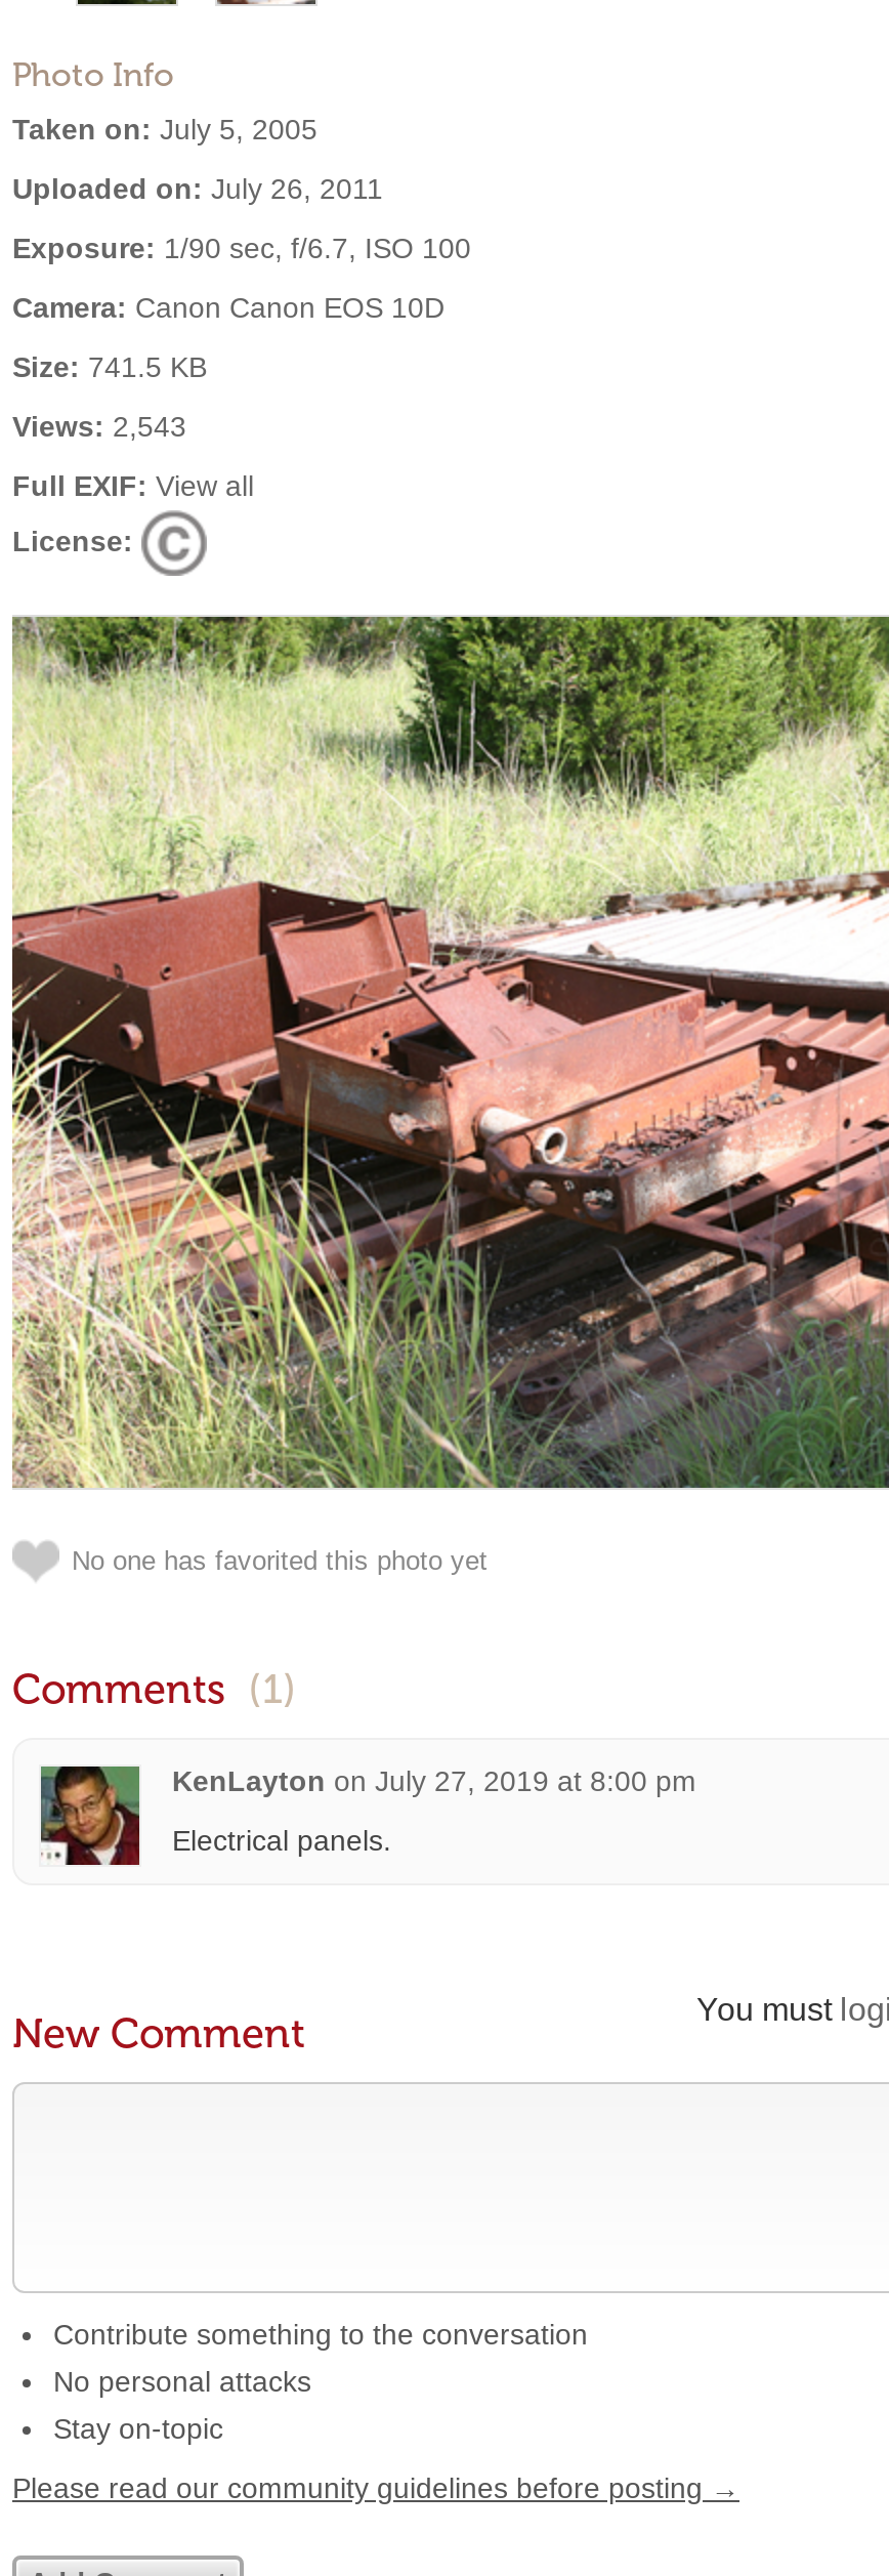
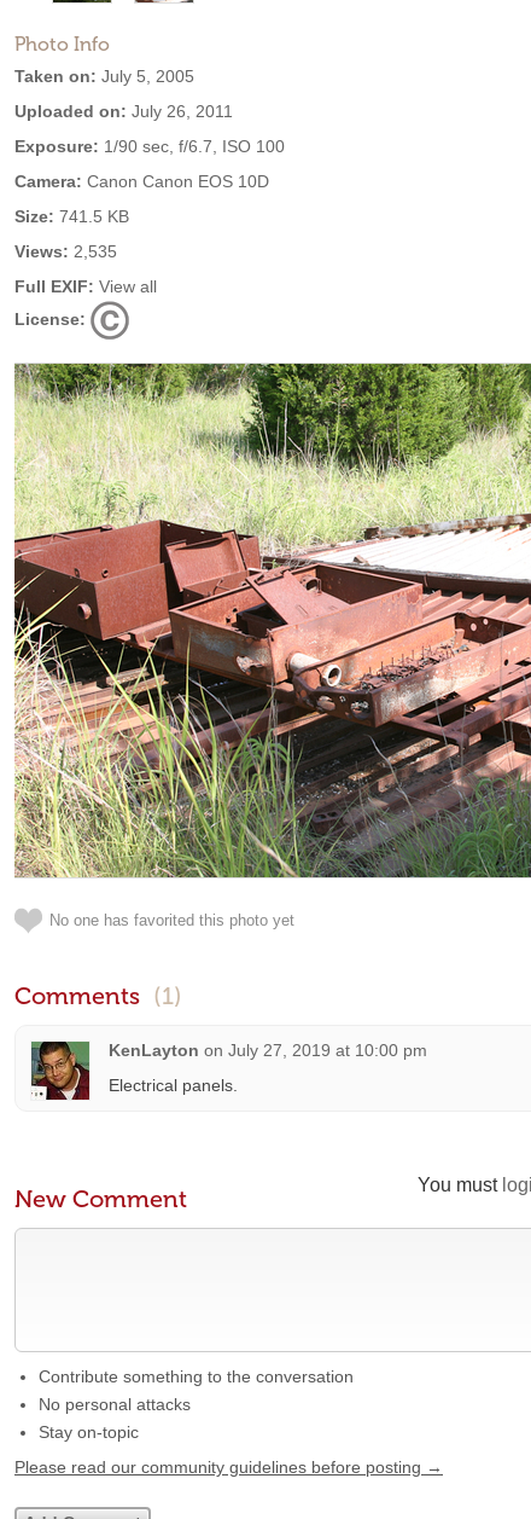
[12,410,186,443] Views: 2,543 -> [14,242,117,261] Views: 2,535
[172,1764,696,1797] KenLayton on July 27, 2019 at 8:00 pm -> [109,1040,427,1060] KenLayton on July 27, 2019 at 10:00 pm

